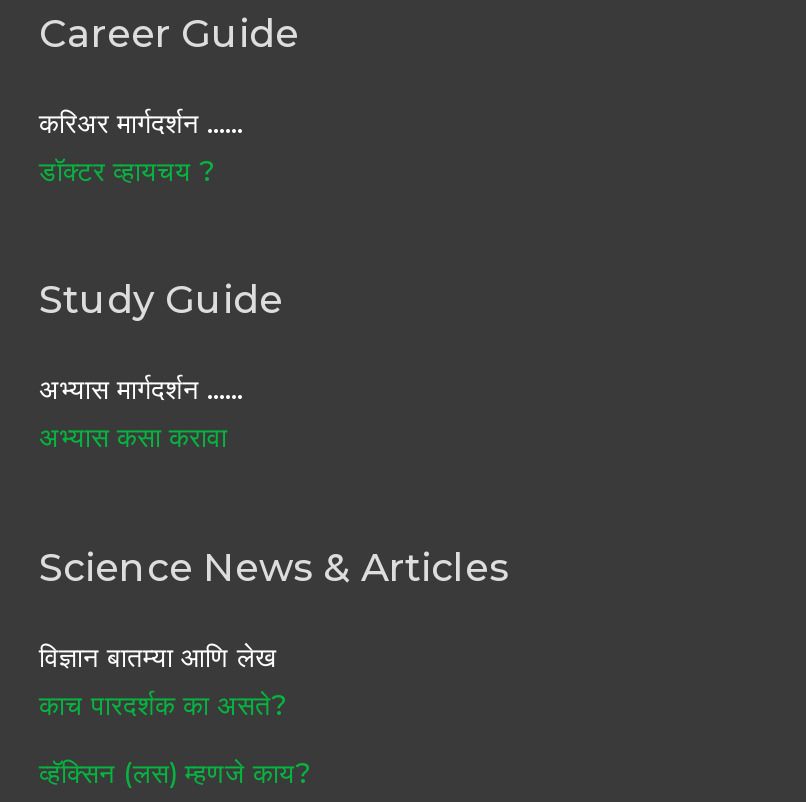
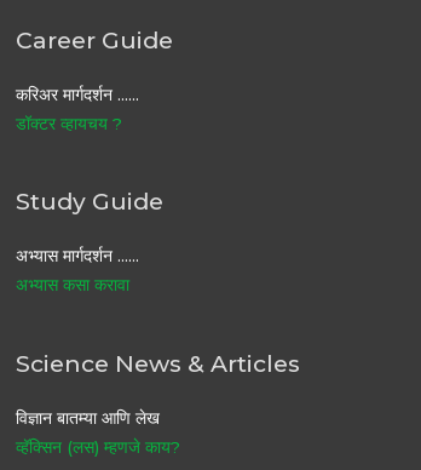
[39,689,287,721] काच पारदर्शक का असते? -> none

